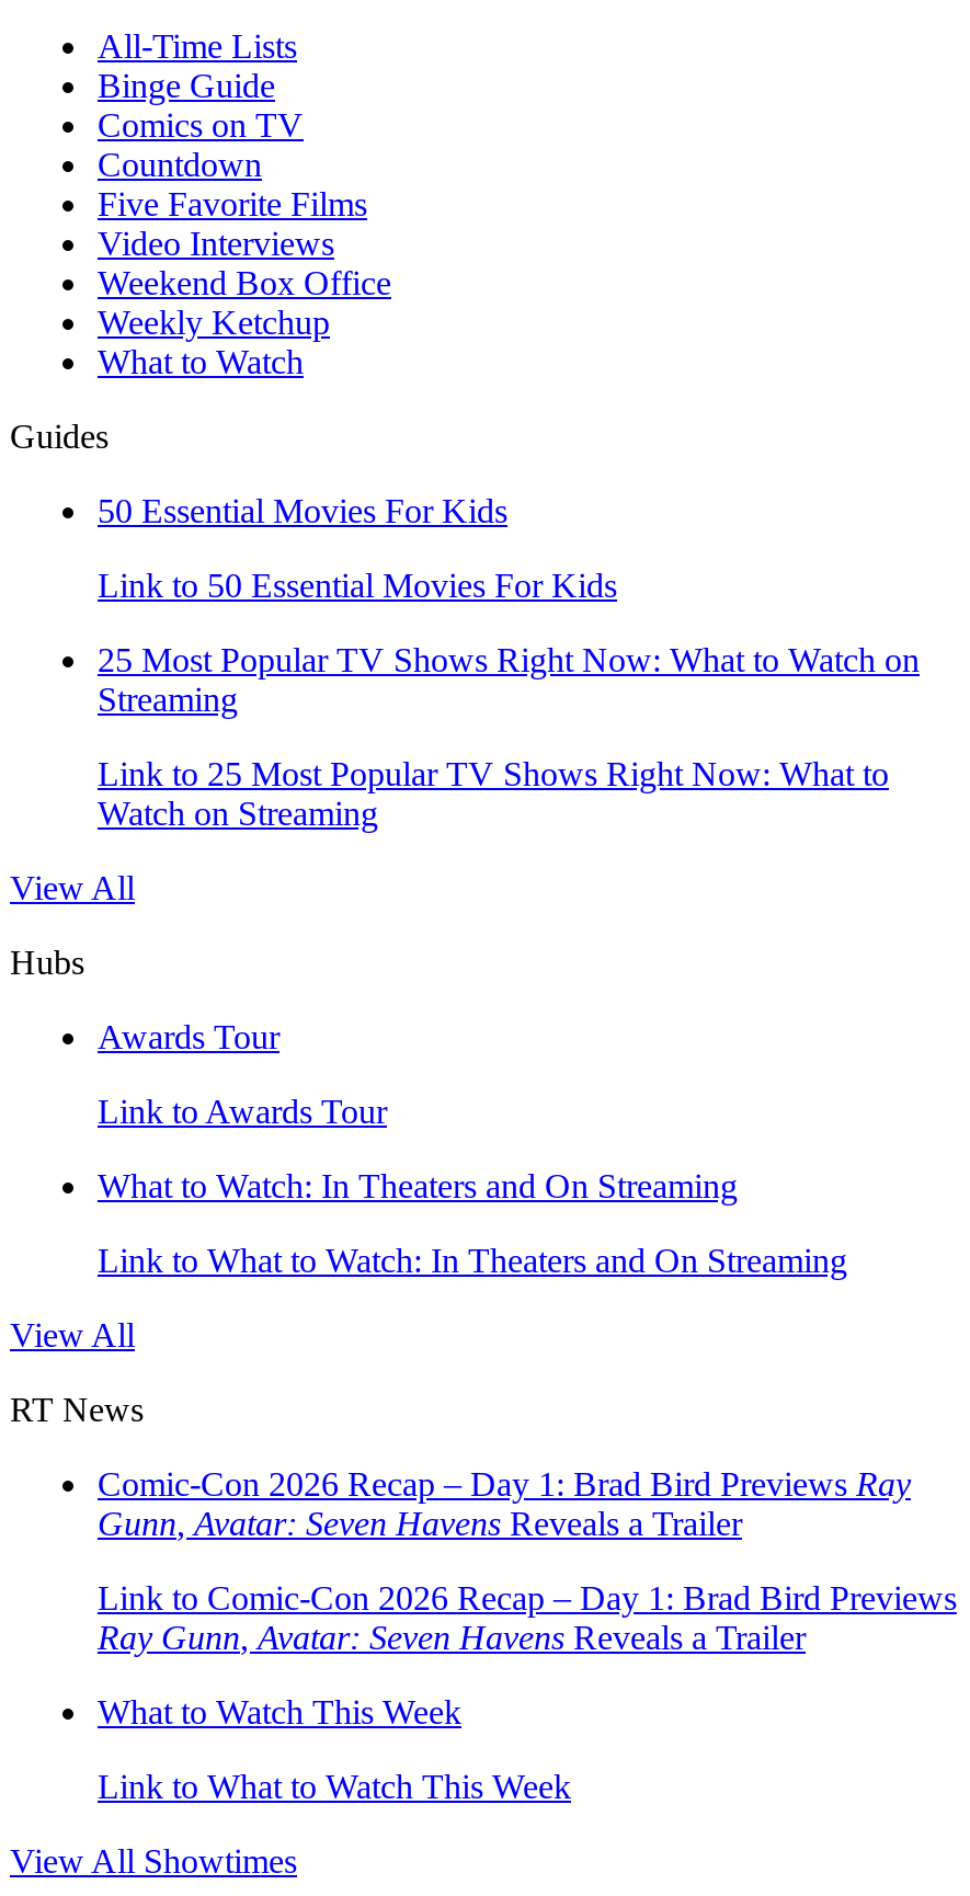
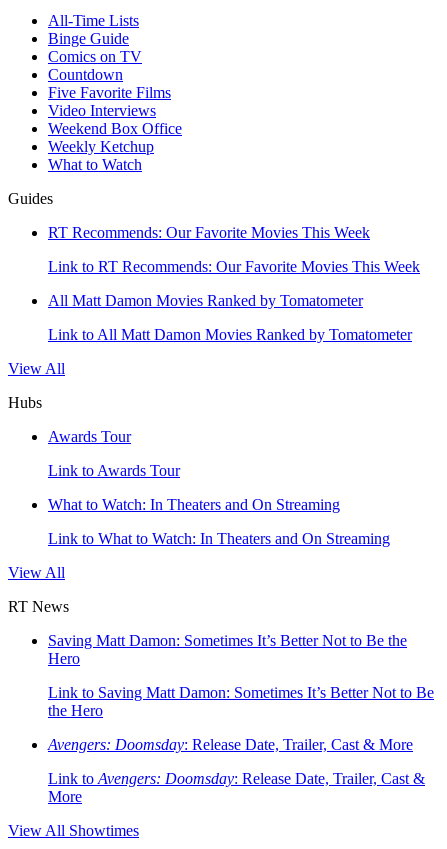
[98,492,507,529] 50 Essential Movies For Kids -> [48,224,370,241] RT Recommends: Our Favorite Movies This Week
[98,567,617,604] Link to 50 Essential Movies For Kids -> [48,258,420,275] Link to RT Recommends: Our Favorite Movies This Week
[98,641,920,718] 25 Most Popular TV Shows Right Now: What to Watch on | Streaming -> [48,292,363,309] All Matt Damon Movies Ranked by Tomatometer
[98,755,889,832] Link to 25 Most Popular TV Shows Right Now: What to | Watch on Streaming -> [48,326,412,343] Link to All Matt Damon Movies Ranked by Tomatometer
moved [10,869,847,1428] -> [8,360,390,615]: View All | Hubs | Awards Tour | Link to Awards Tour | What to Watch: In Theaters and On Streaming | Link to What to Watch: In Theaters and On Streaming | View All | RT News
[98,1465,911,1542] Comic-Con 2026 Recap – Day 1: Brad Bird Previews Ray | Gunn, Avatar: Seven Havens Reveals a Trailer -> [48,632,407,667] Saving Matt Damon: Sometimes It’s Better Not to Be the | Hero
[98,1579,957,1656] Link to Comic-Con 2026 Recap – Day 1: Brad Bird Previews | Ray Gunn, Avatar: Seven Havens Reveals a Trailer -> [48,684,434,719] Link to Saving Matt Damon: Sometimes It’s Better Not to Be | the Hero
[98,1693,461,1731] What to Watch This Week -> [48,736,413,753] Avengers: Doomsday: Release Date, Trailer, Cast & More
[98,1768,571,1805] Link to What to Watch This Week -> [48,770,425,805] Link to Avengers: Doomsday: Release Date, Trailer, Cast & | More

